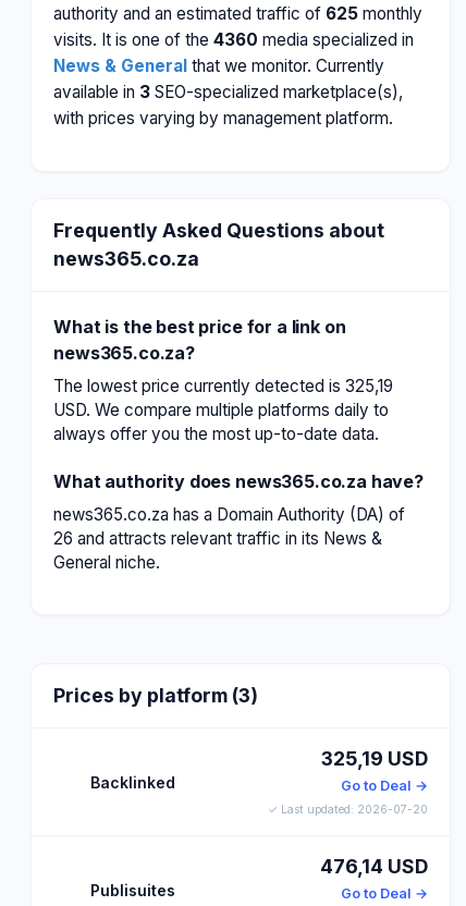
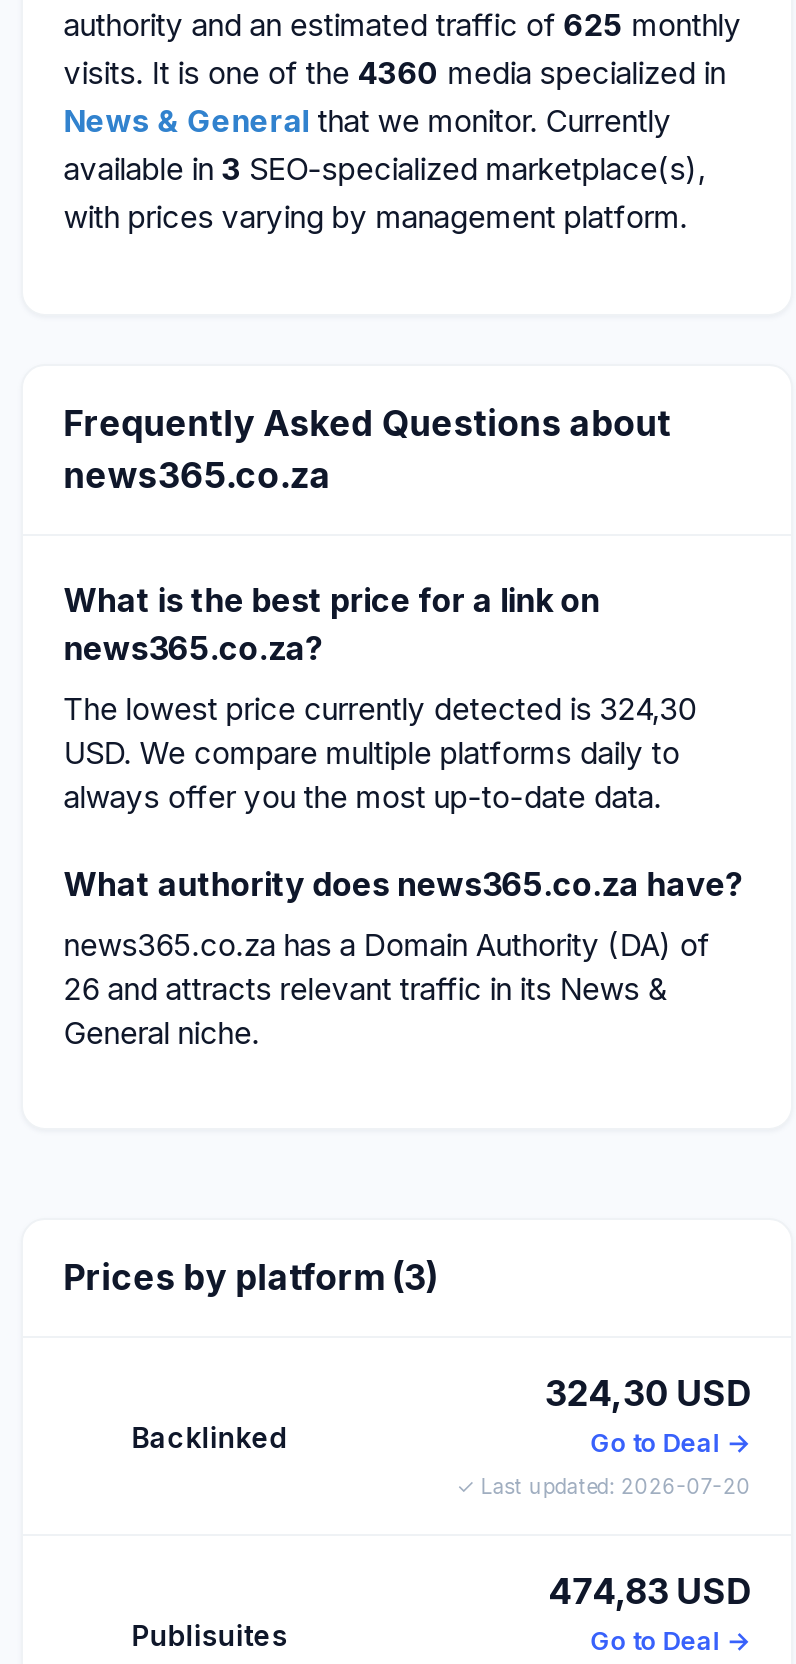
[54,376,393,396] The lowest price currently detected is 325,19 -> [63,690,695,728] The lowest price currently detected is 324,30
[321,747,428,770] 325,19 USD -> [545,1372,751,1414] 324,30 USD
[320,855,428,878] 476,14 USD -> [549,1570,751,1612] 474,83 USD

